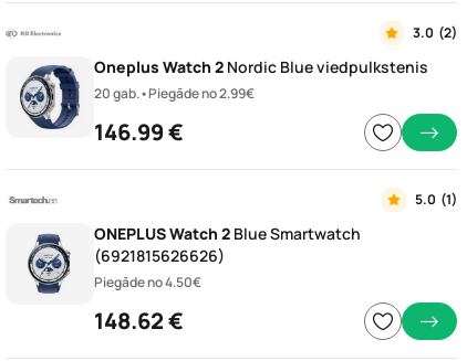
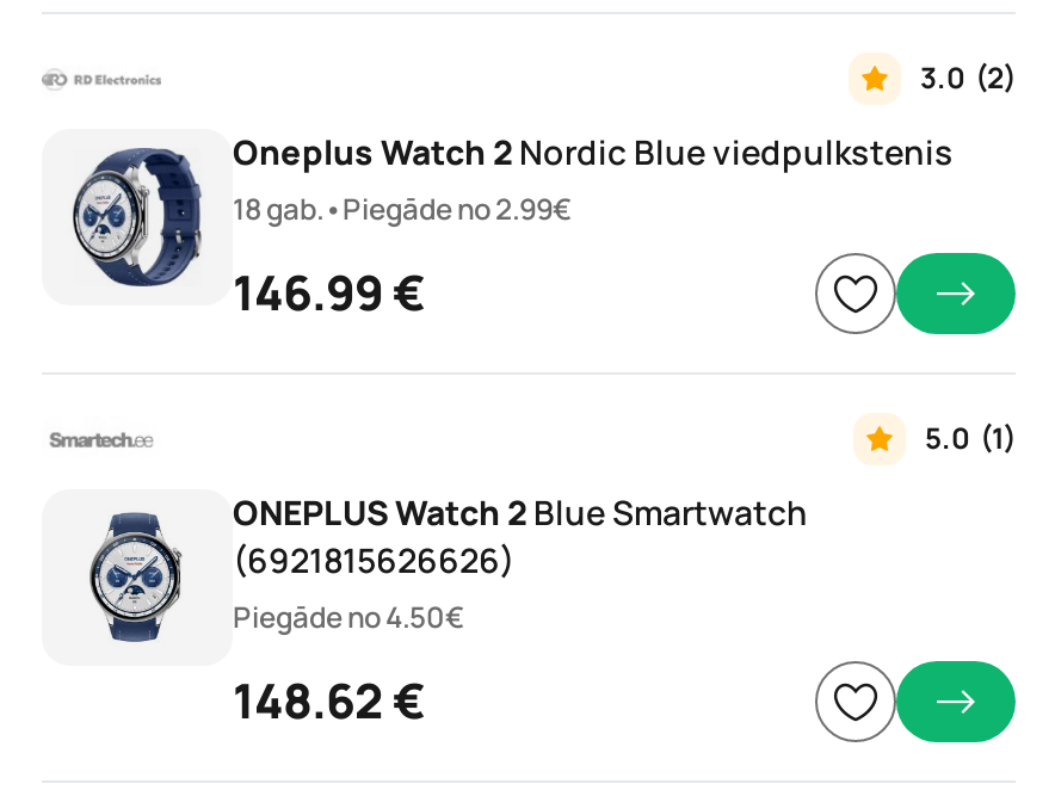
[94,84,255,103] 20 gab. • Piegāde no 2.99€ -> [233,189,572,229] 18 gab. • Piegāde no 2.99€

